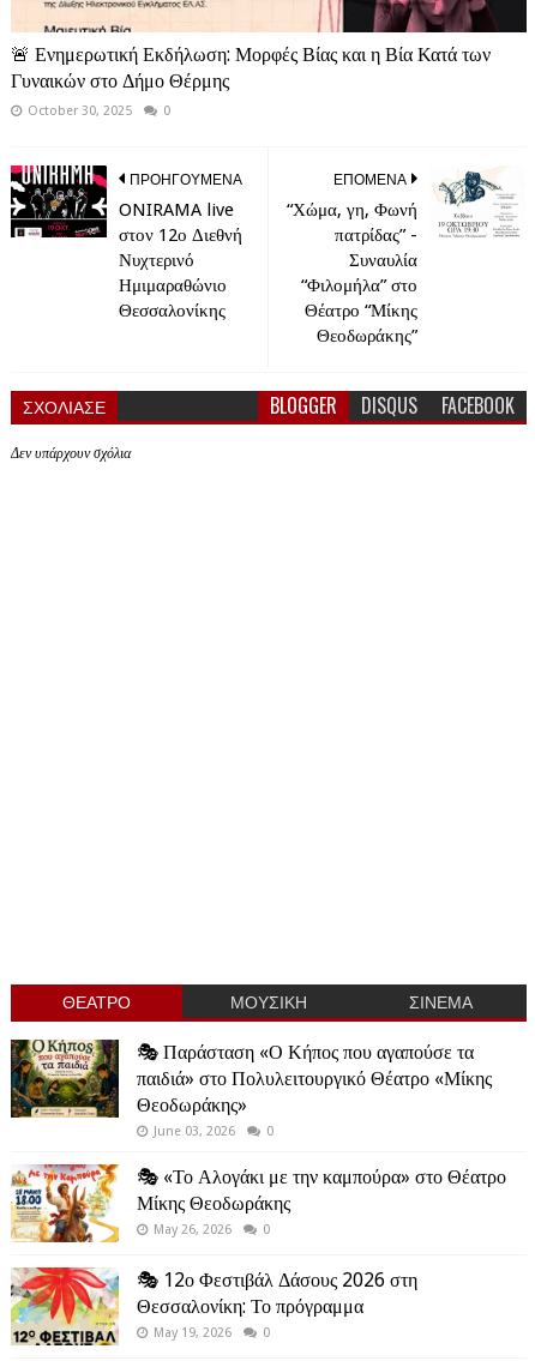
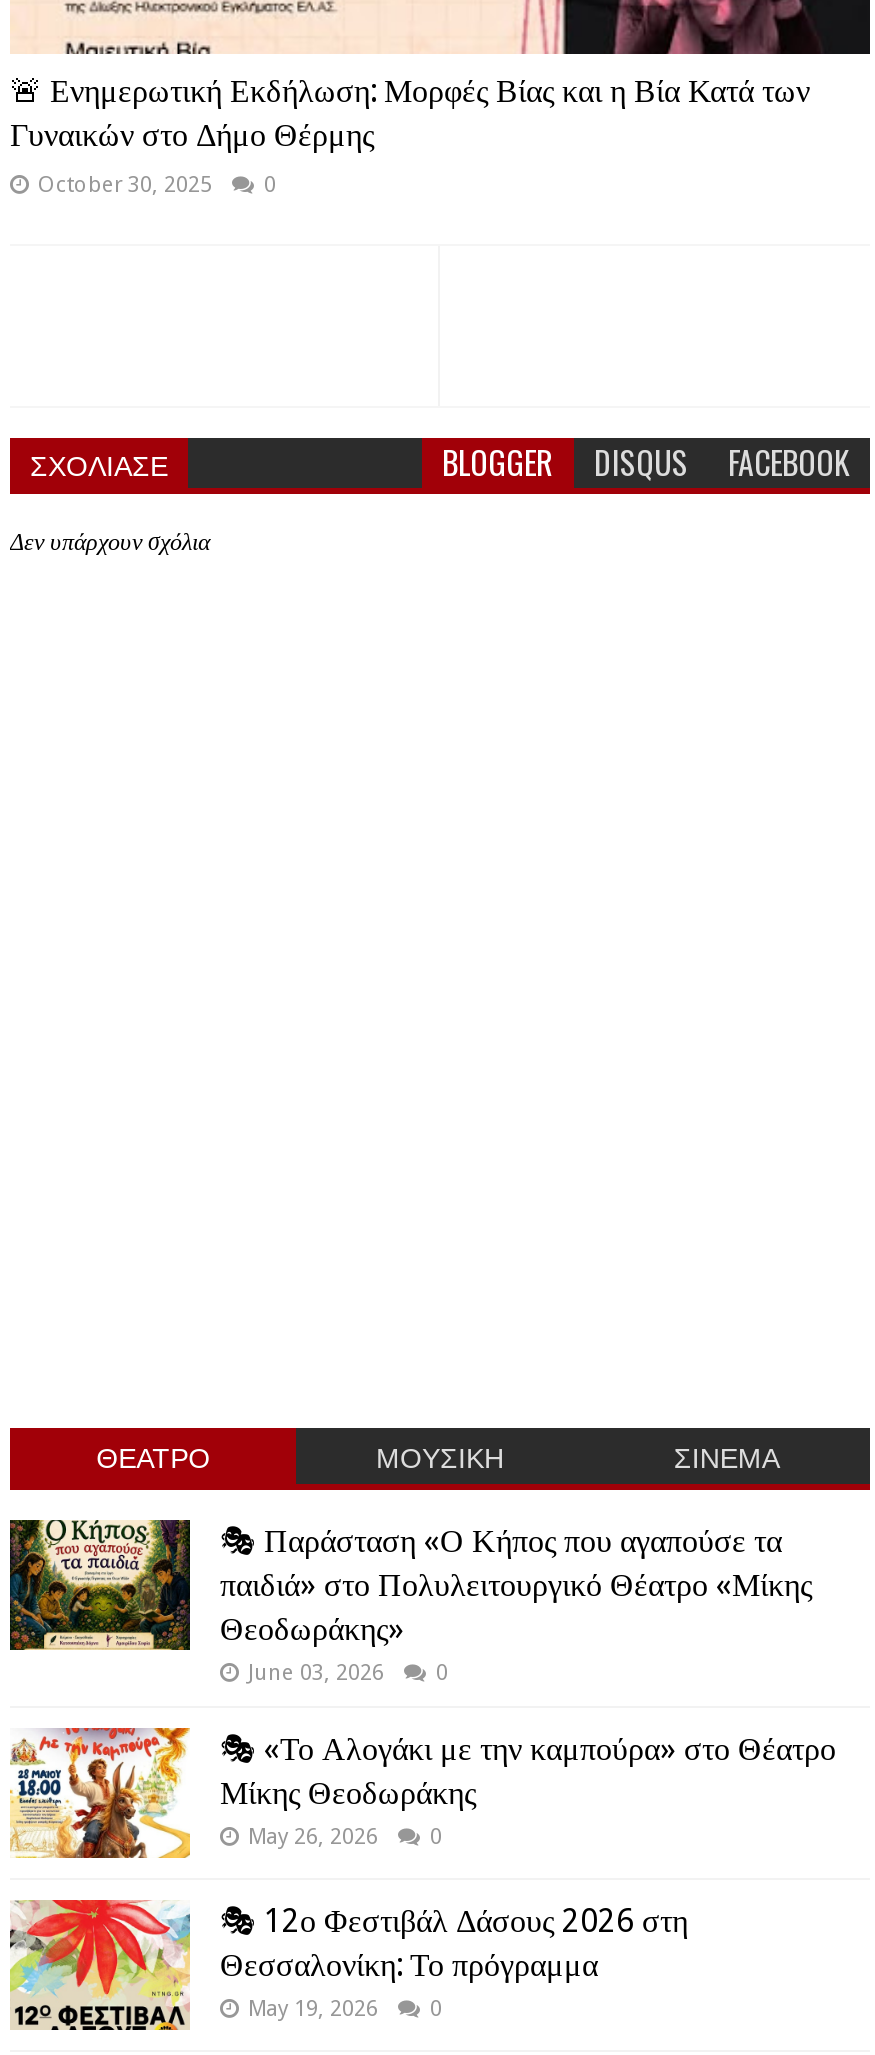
[10,164,242,321] [image] | ΠΡΟΗΓΟΥΜΕΝΑ | ONIRAMA live | στον 12ο Διεθνή | Νυχτερινό | Ημιμαραθώνιο | Θεσσαλονίκης -> none
[287,168,519,347] [image] | ΕΠΟΜΕΝΑ | “Χώμα, γη, Φωνή | πατρίδας” - | Συναυλία | “Φιλομήλα” στο | Θέατρο “Μίκης | Θεοδωράκης” -> none

